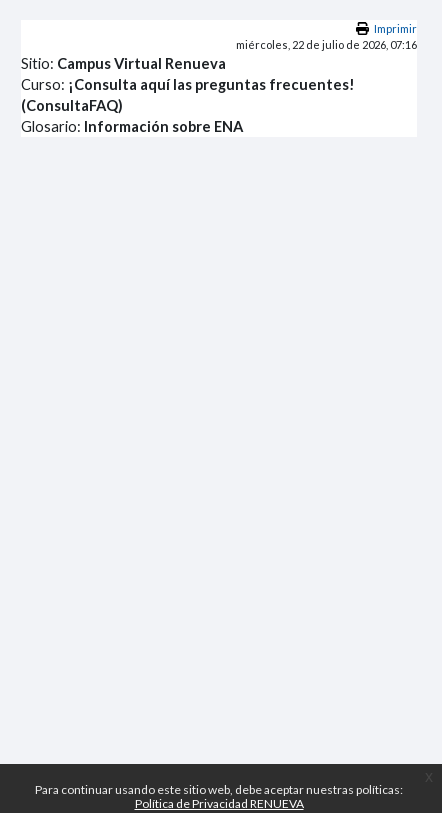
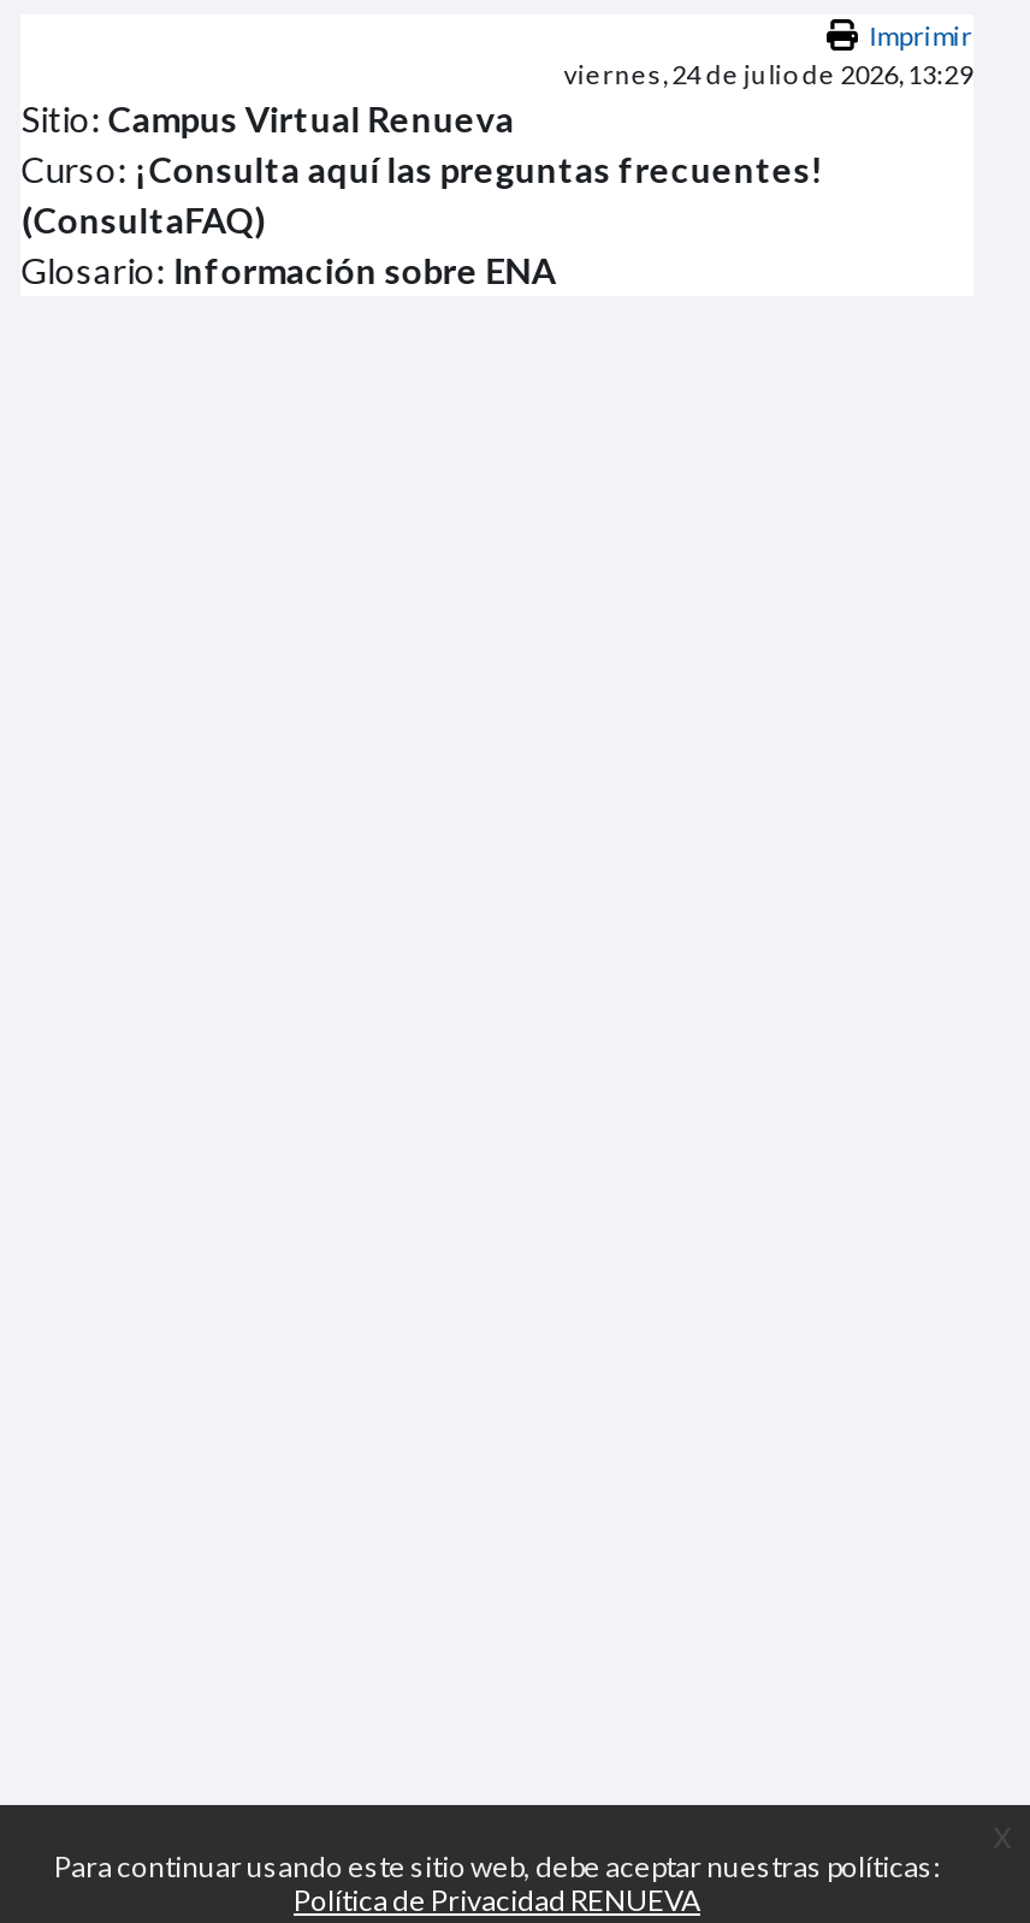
[236,38,417,51] miércoles, 22 de julio de 2026, 07:16 -> [564,58,973,89] viernes, 24 de julio de 2026, 13:29

